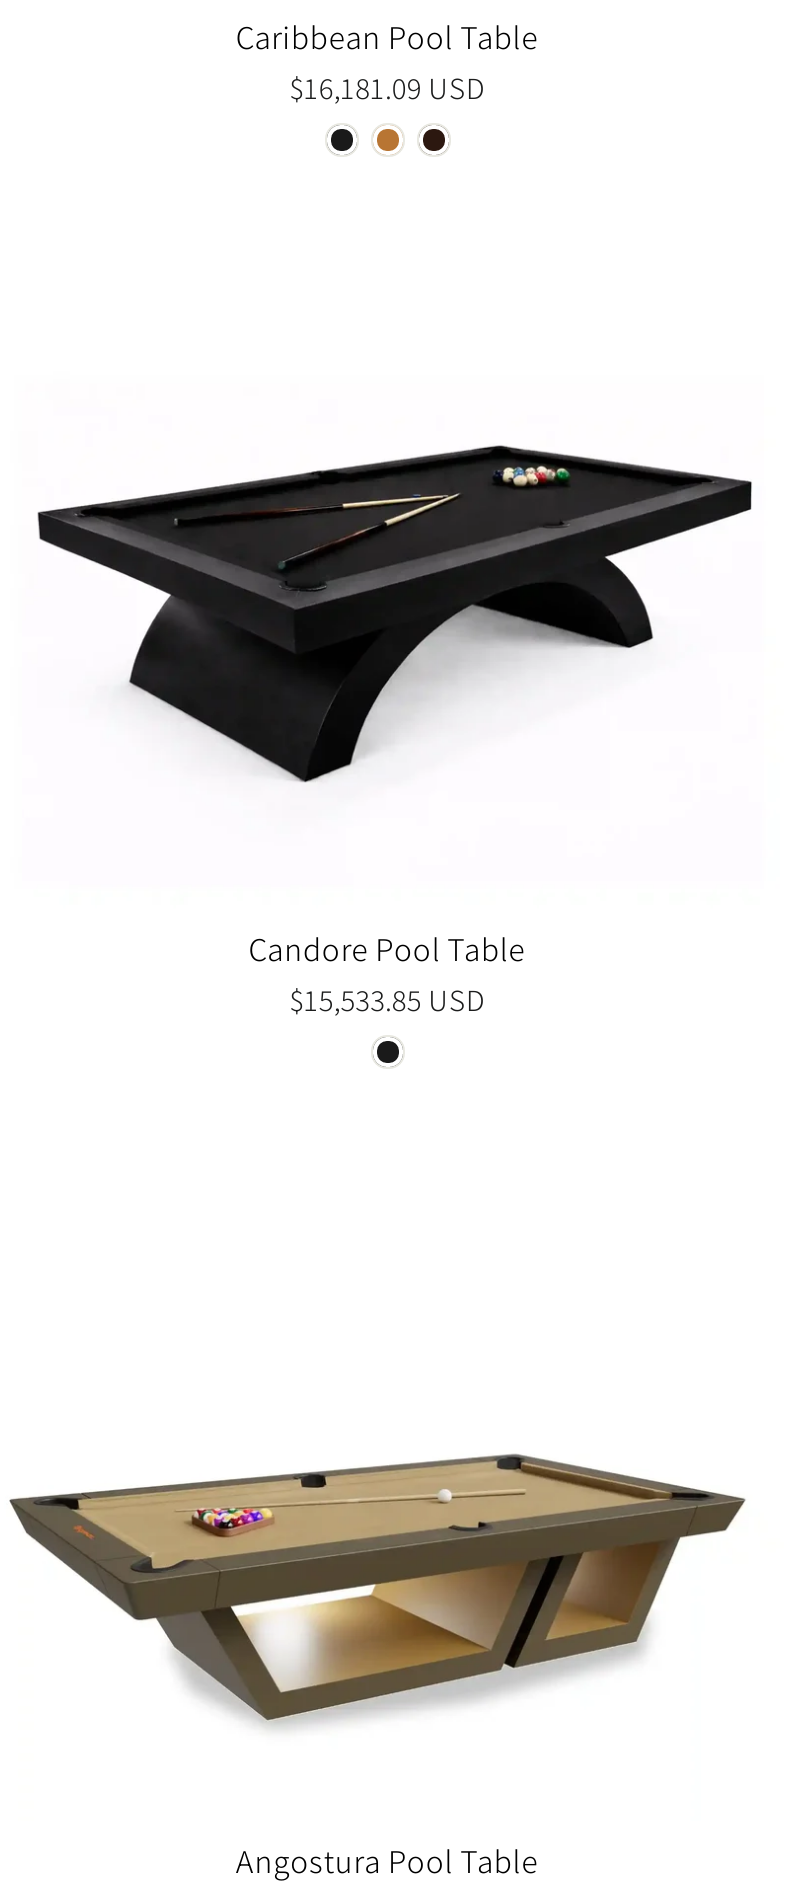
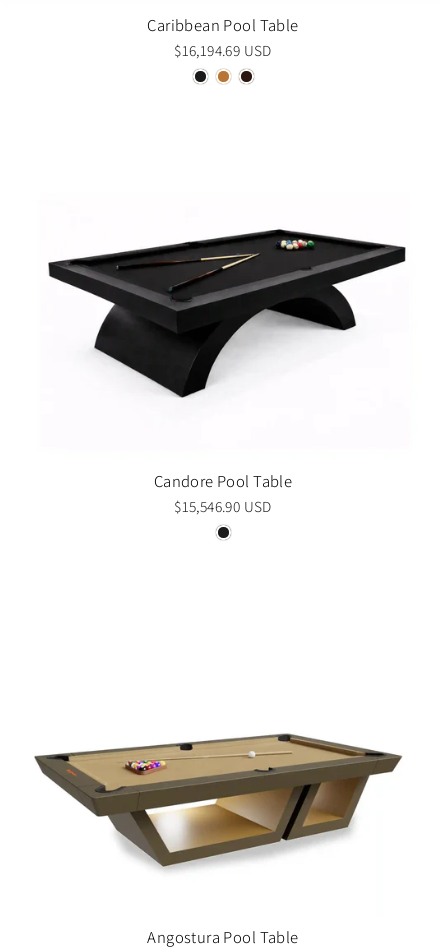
[289,66,485,106] $16,181.09 USD -> [174,39,272,59] $16,194.69 USD
[289,978,485,1018] $15,533.85 USD -> [174,495,272,515] $15,546.90 USD

